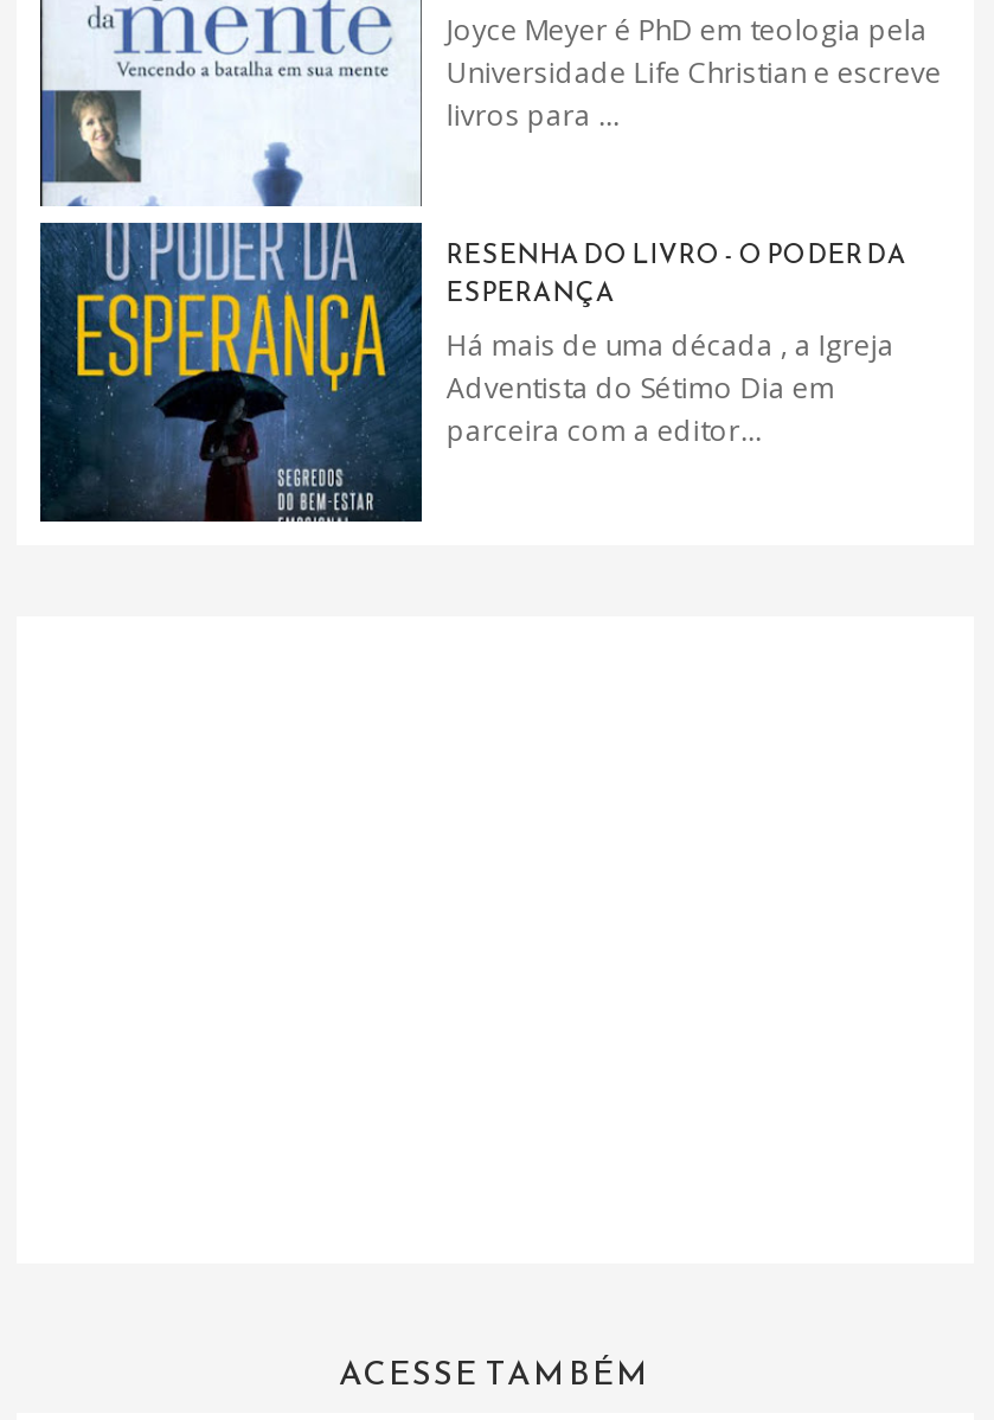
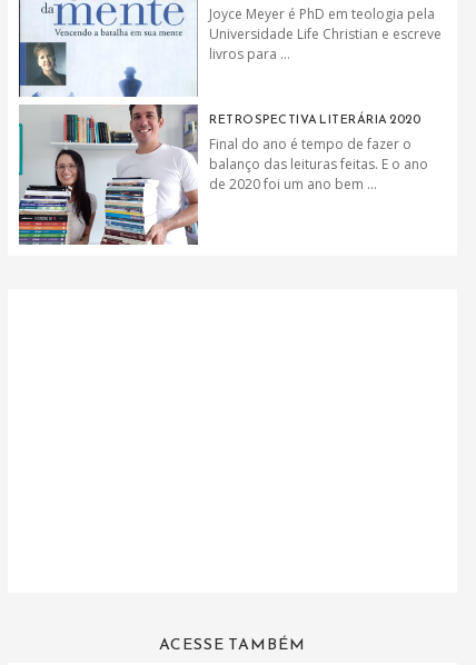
[38,220,907,524] [image] | RESENHA DO LIVRO - O PODER DA | ESPERANÇA | Há mais de uma década , a Igreja | Adventista do Sétimo Dia em | parceira com a editor... -> [18,103,429,246] [image] | RETROSPECTIVA LITERÁRIA 2020 | Final do ano é tempo de fazer o | balanço das leituras feitas. E o ano | de 2020 foi um ano bem ...

